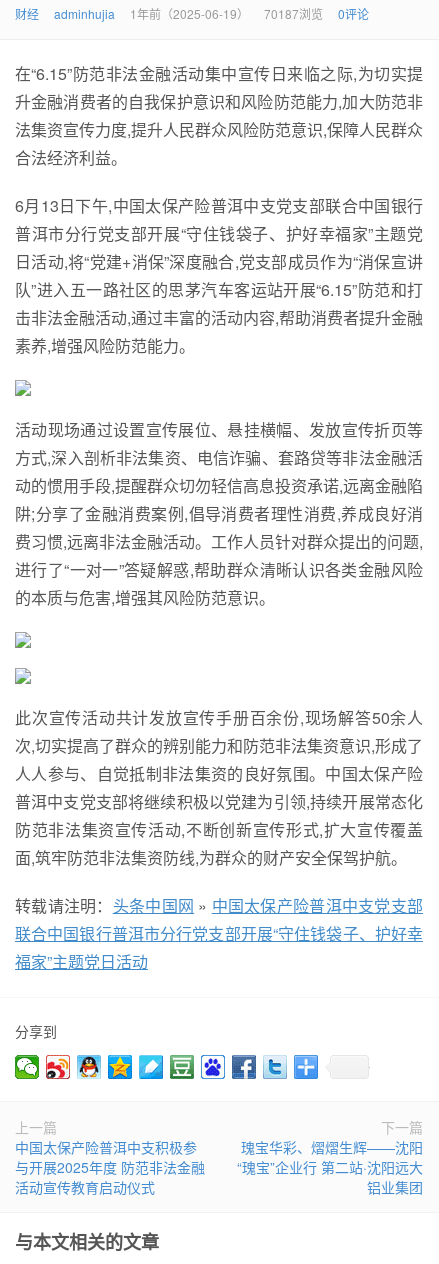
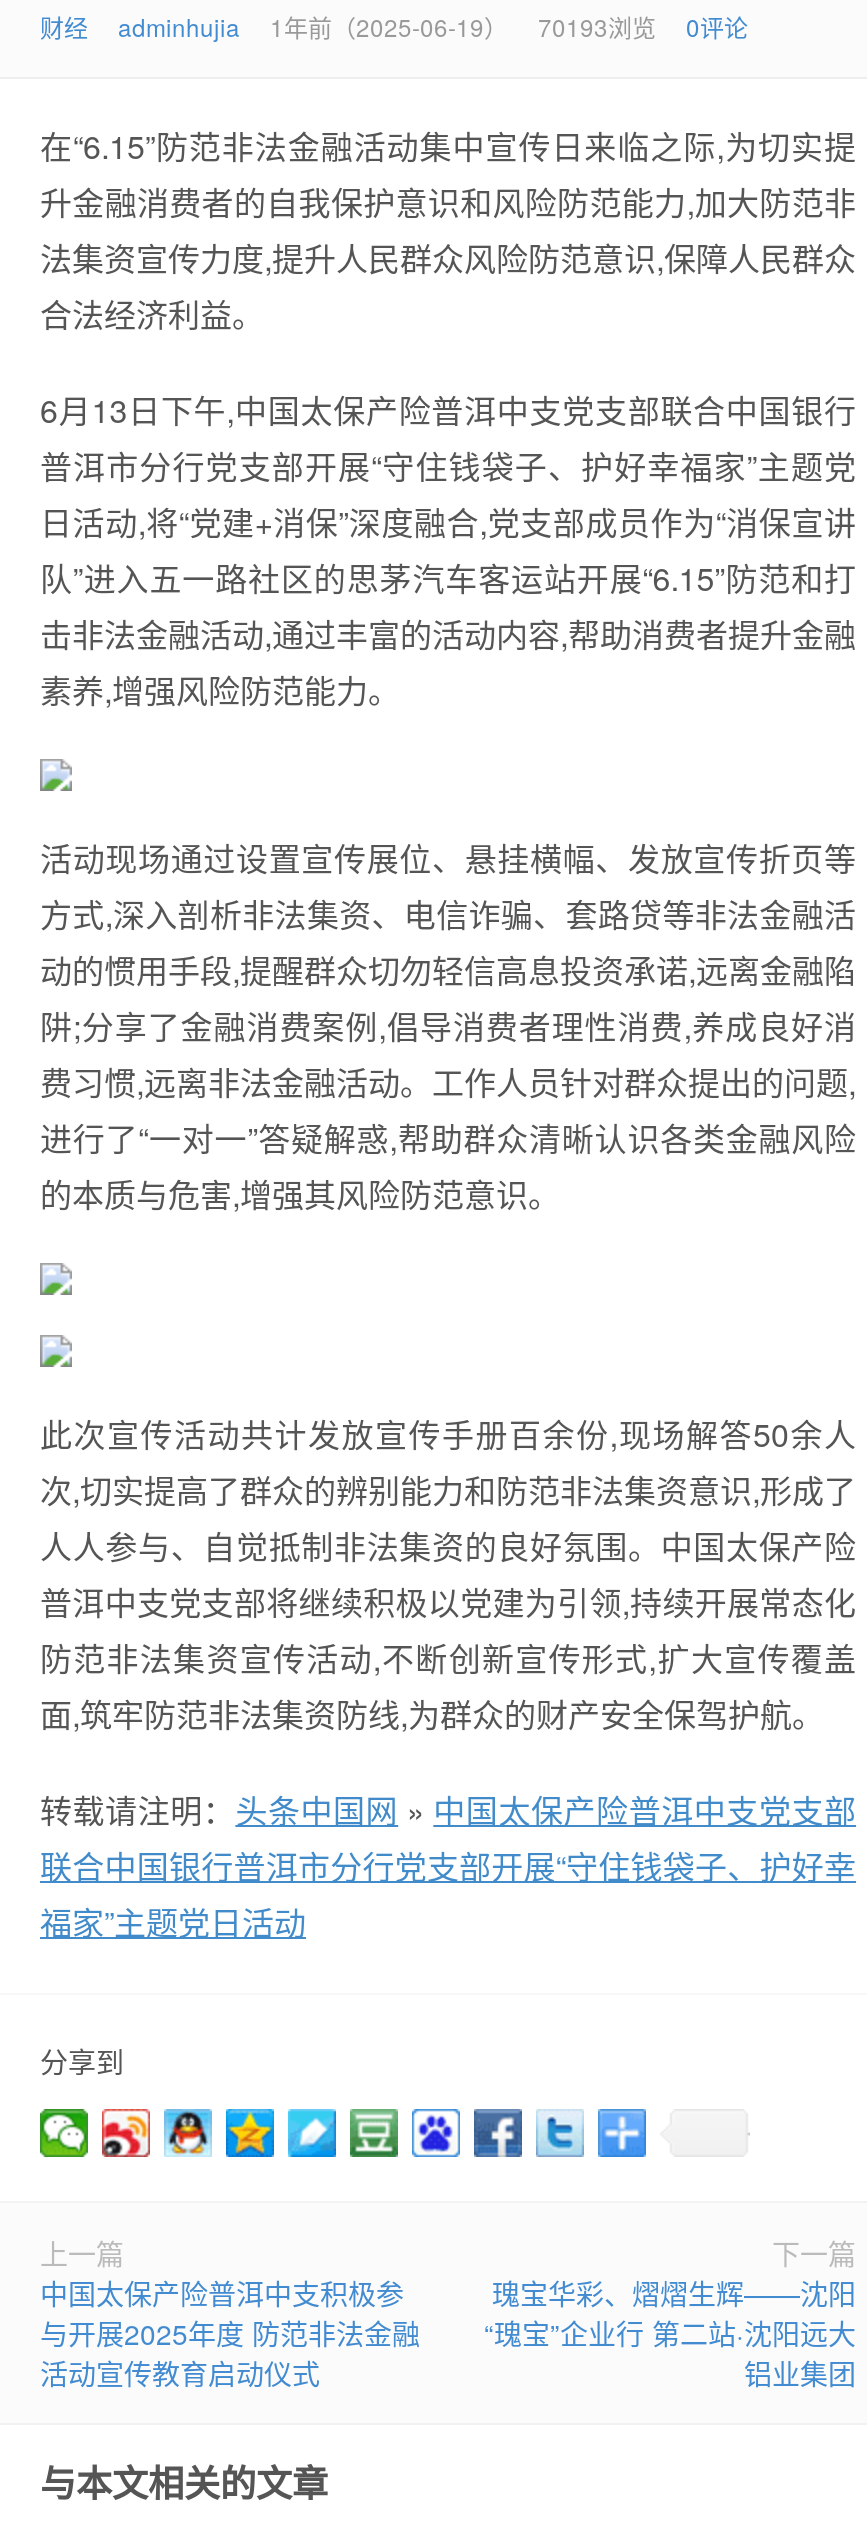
[15,5,369,22] 财经 adminhujia 1年前（2025-06-19） 70187浏览 0评论 -> [40,9,748,43] 财经 adminhujia 1年前（2025-06-19） 70193浏览 0评论

